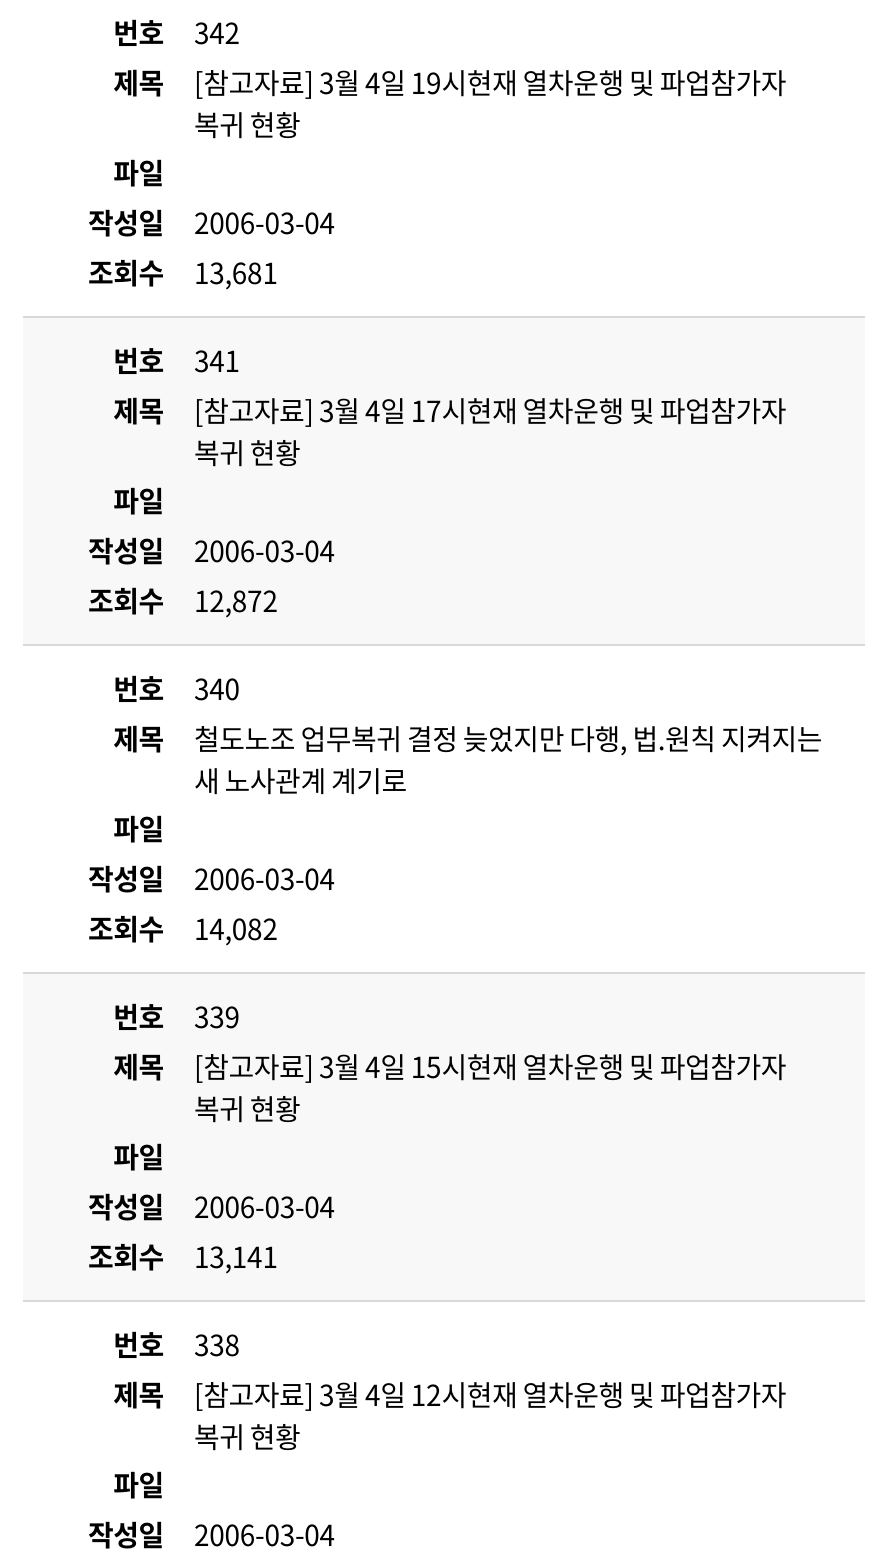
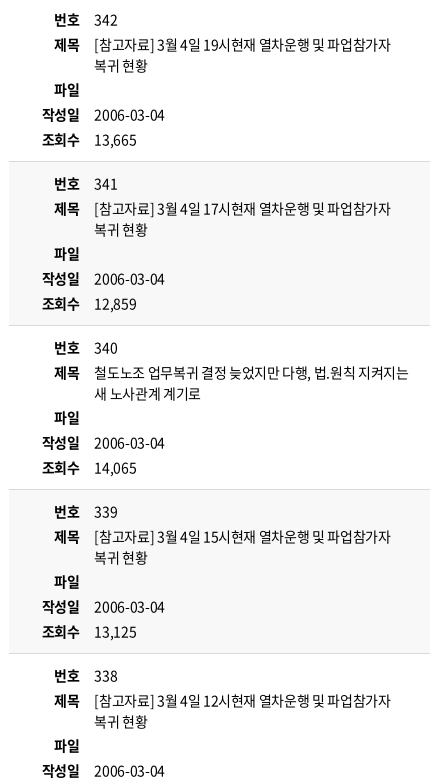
[88,252,278,292] 조회수 13,681 -> [41,129,136,149] 조회수 13,665
[88,580,278,620] 조회수 12,872 -> [41,293,136,313] 조회수 12,859
[88,908,278,948] 조회수 14,082 -> [41,457,136,477] 조회수 14,065
[88,1236,278,1276] 조회수 13,141 -> [41,621,136,641] 조회수 13,125

